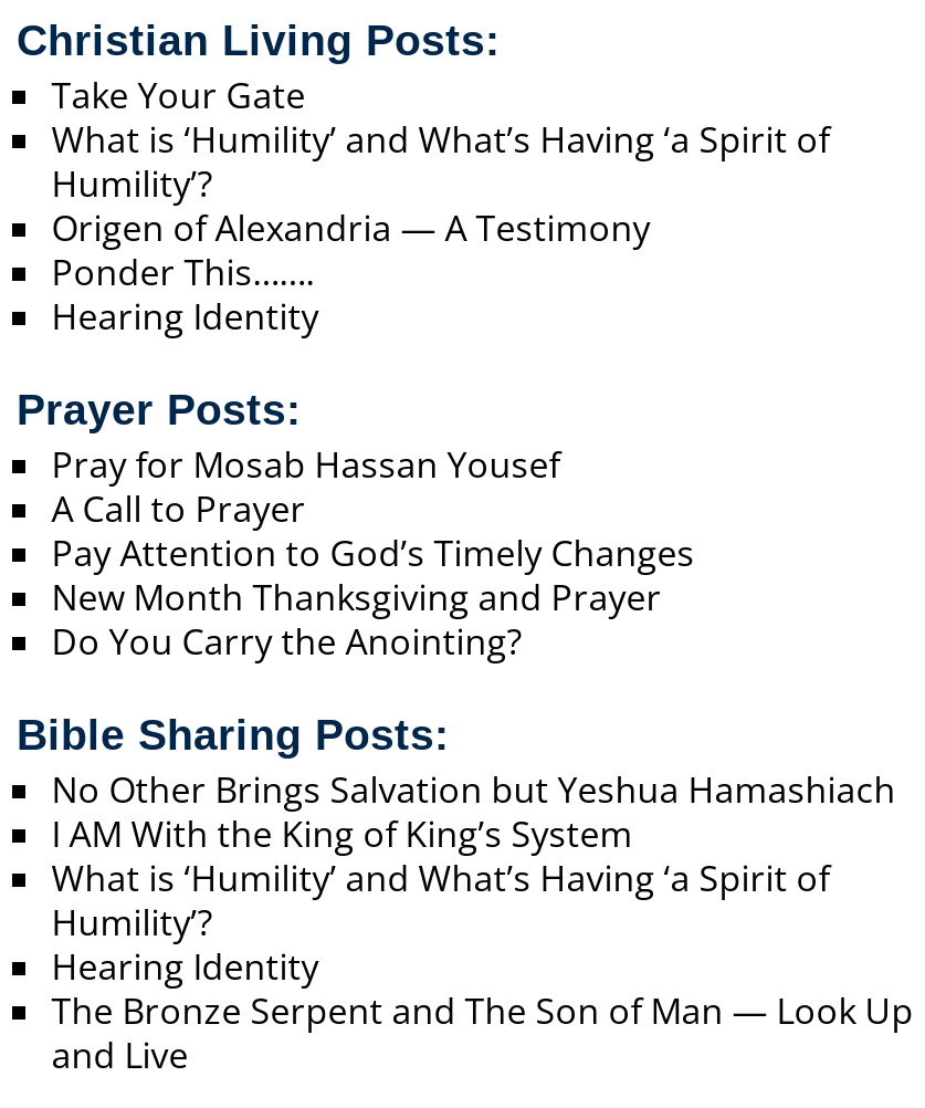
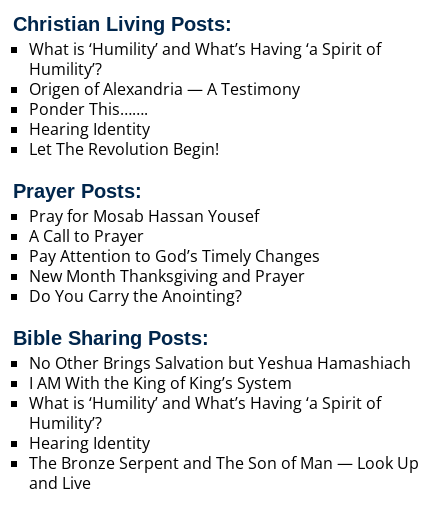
[51,70,306,119] Take Your Gate -> none
moved [51,114,830,340] -> [29,38,381,140]: What is ‘Humility’ and What’s Having ‘a Spirit of | Humility’? | Origen of Alexandria — A Testimony | Ponder This……. | Hearing Identity
none -> [29,138,219,160] Let The Revolution Begin!

